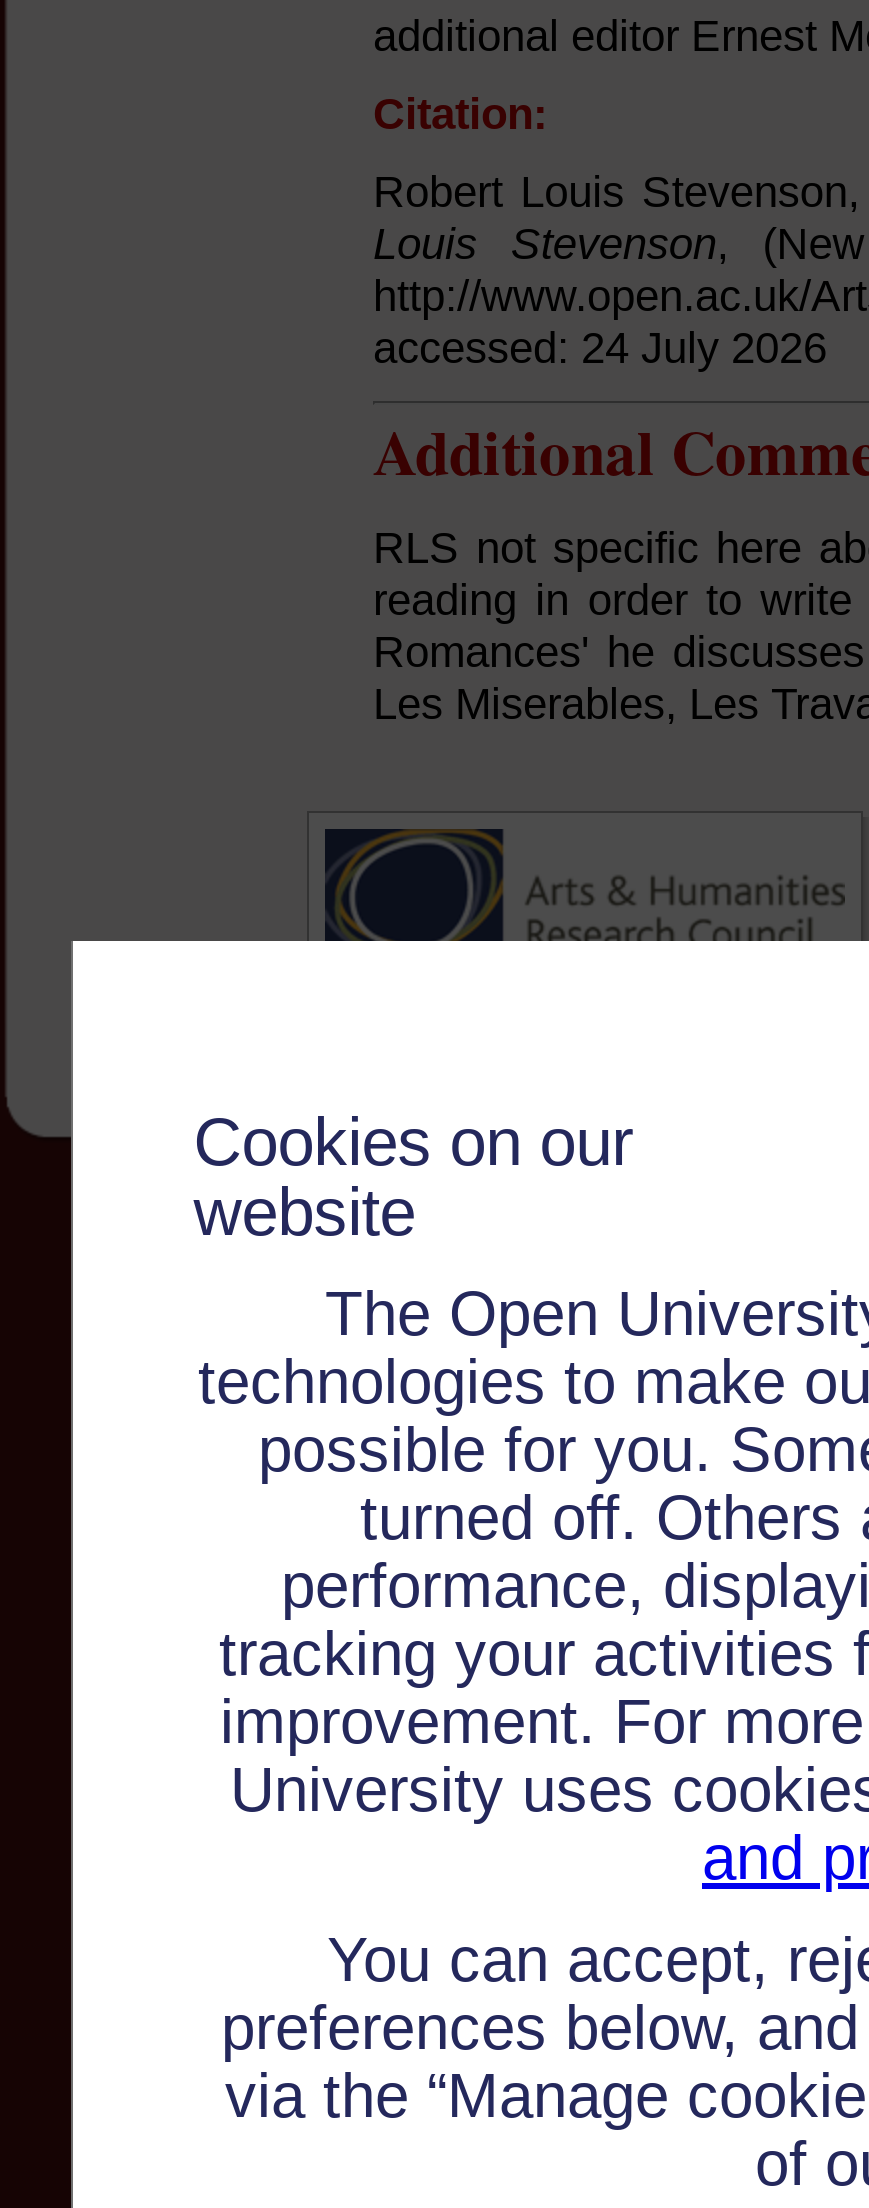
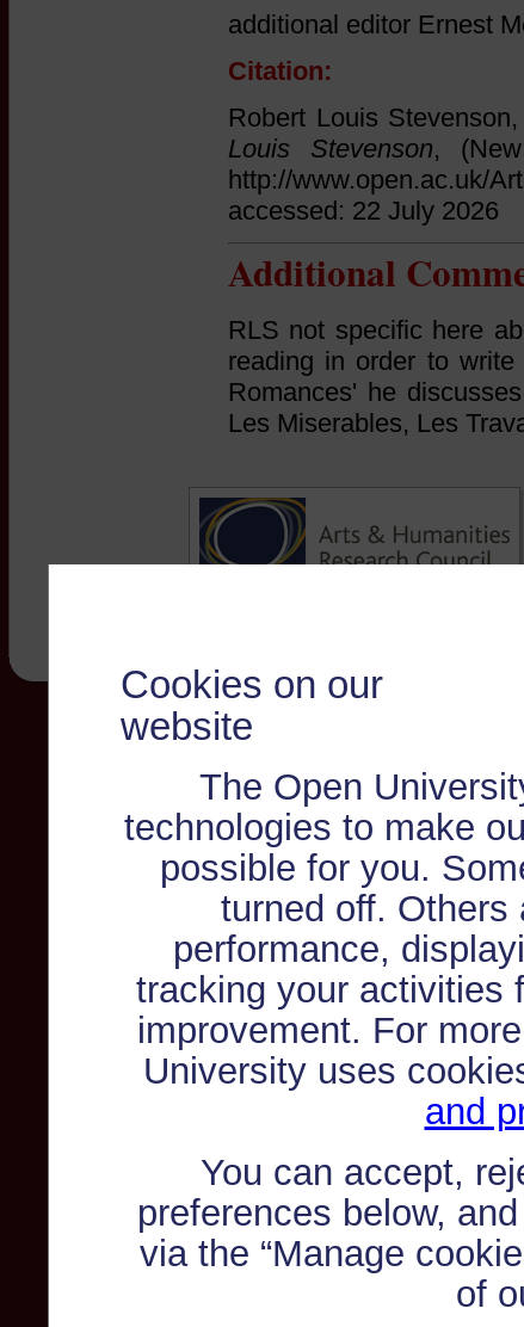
[373,323,827,373] accessed: 24 July 2026 -> [228,196,499,226] accessed: 22 July 2026

